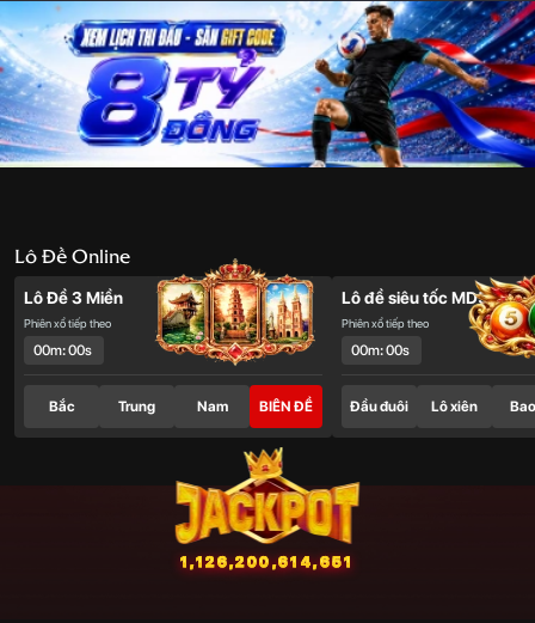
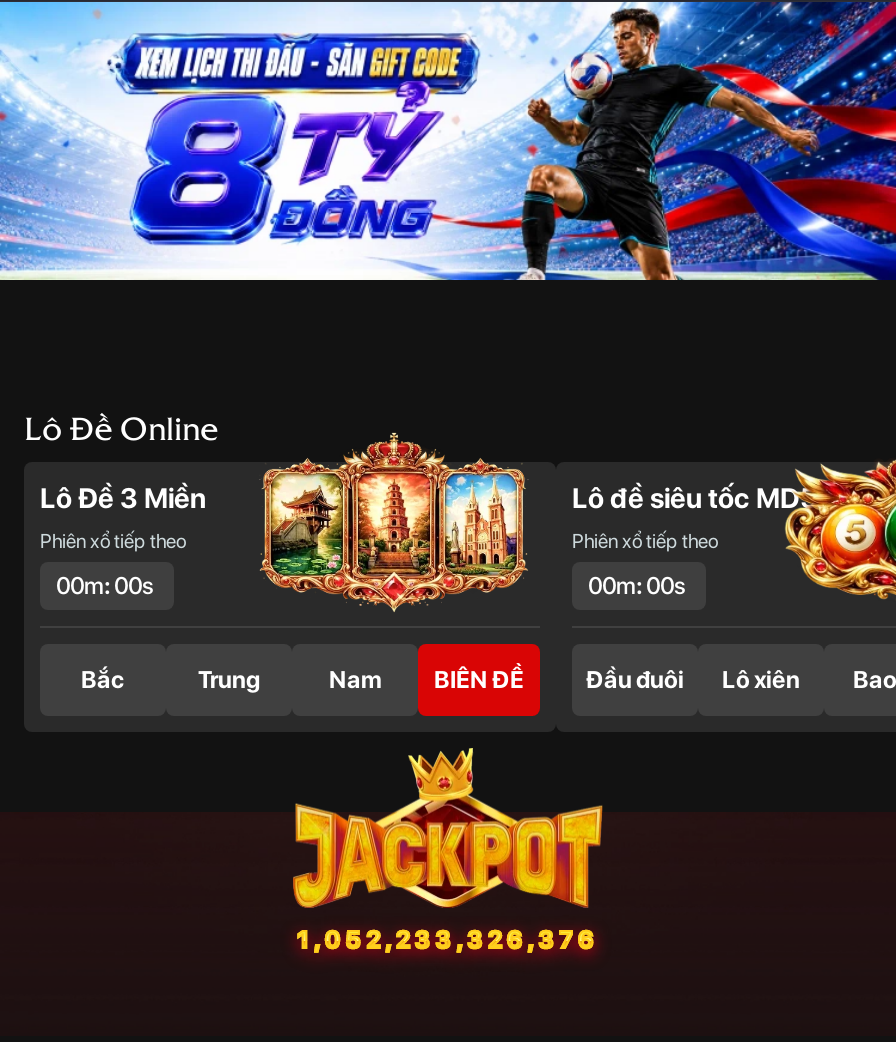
[180,553,355,570] 1,126,200,614,651 -> [297,925,599,953] 1,052,233,326,376

